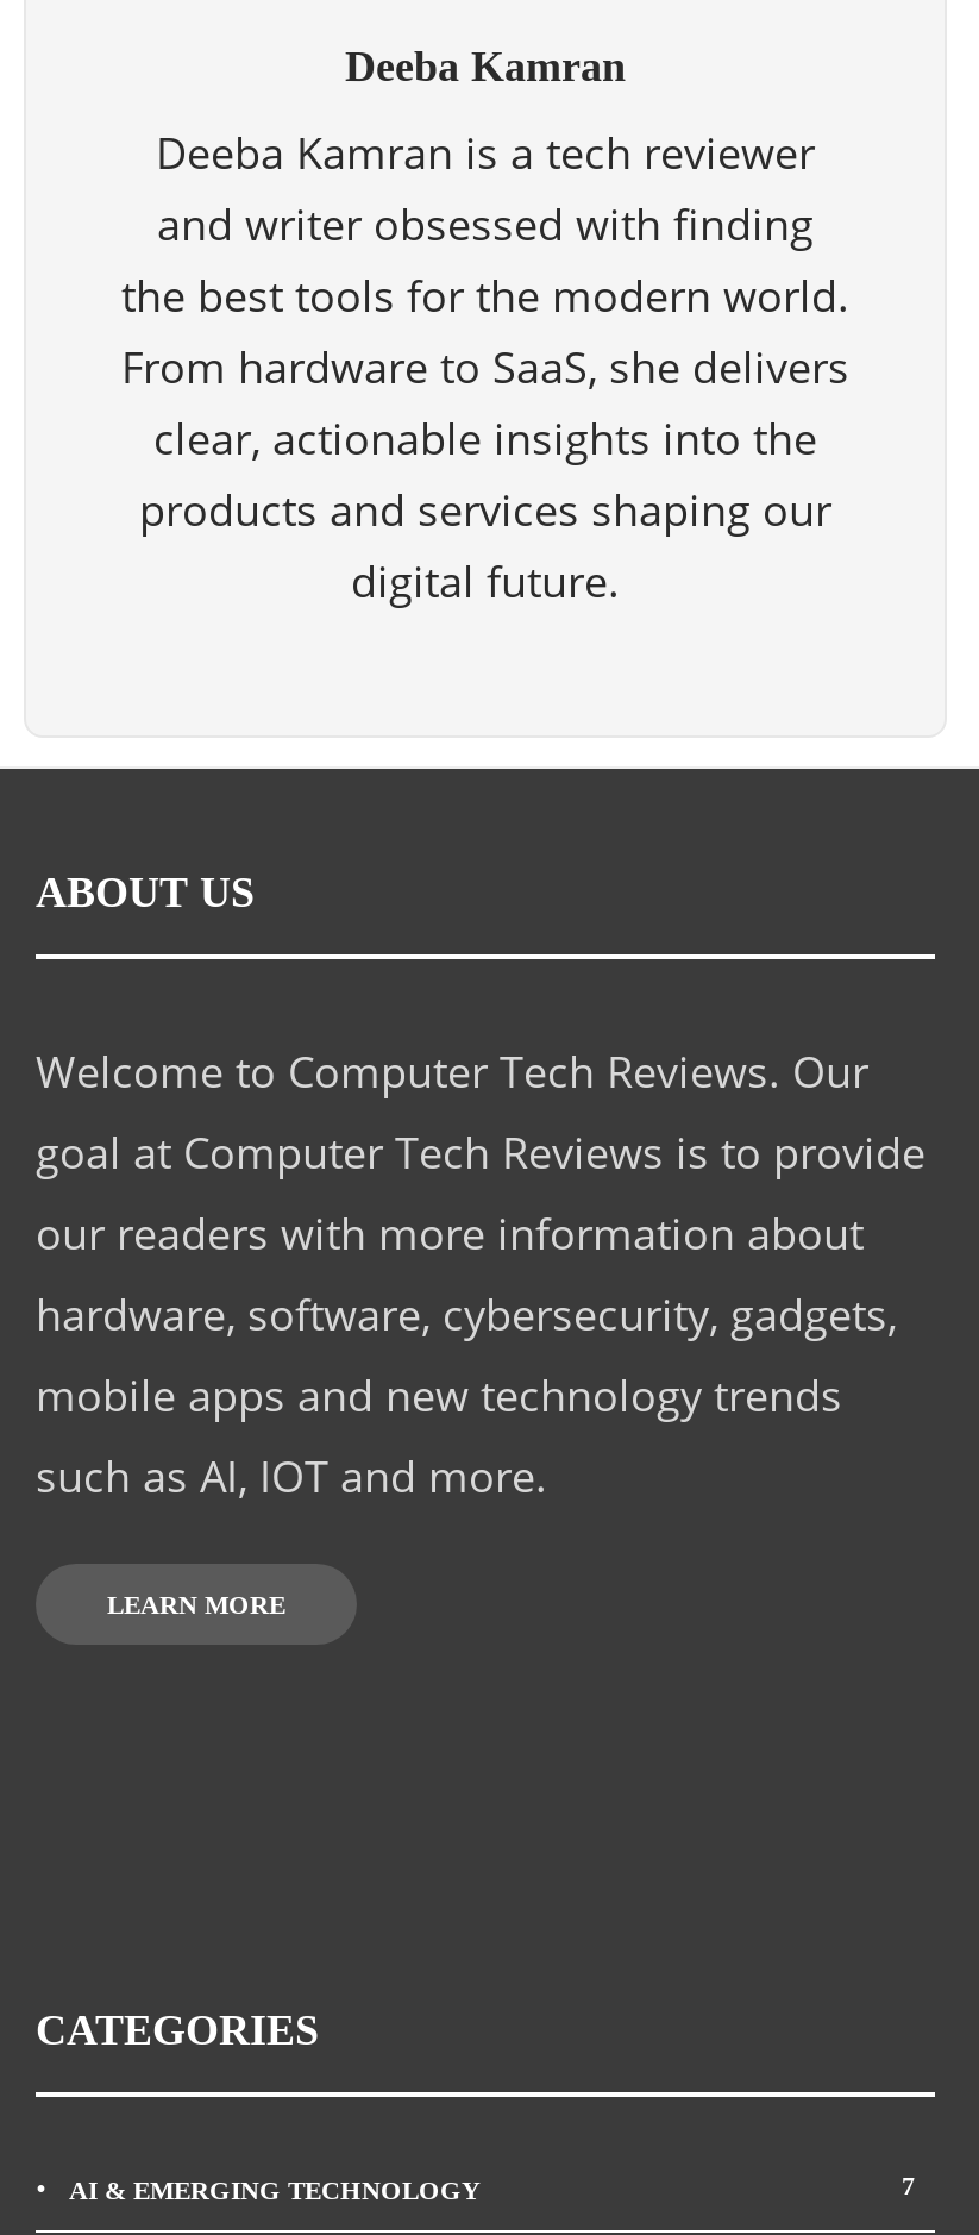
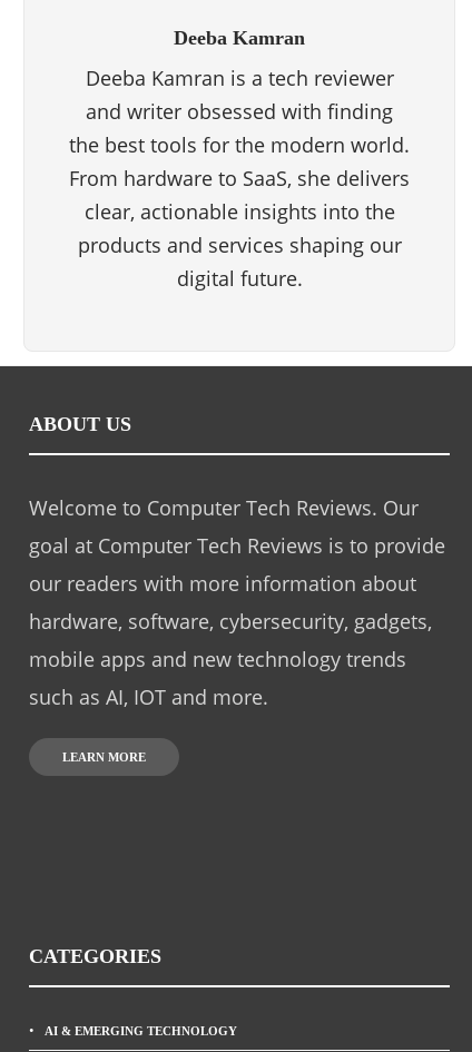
[902,2171,916,2200] 7 -> none

